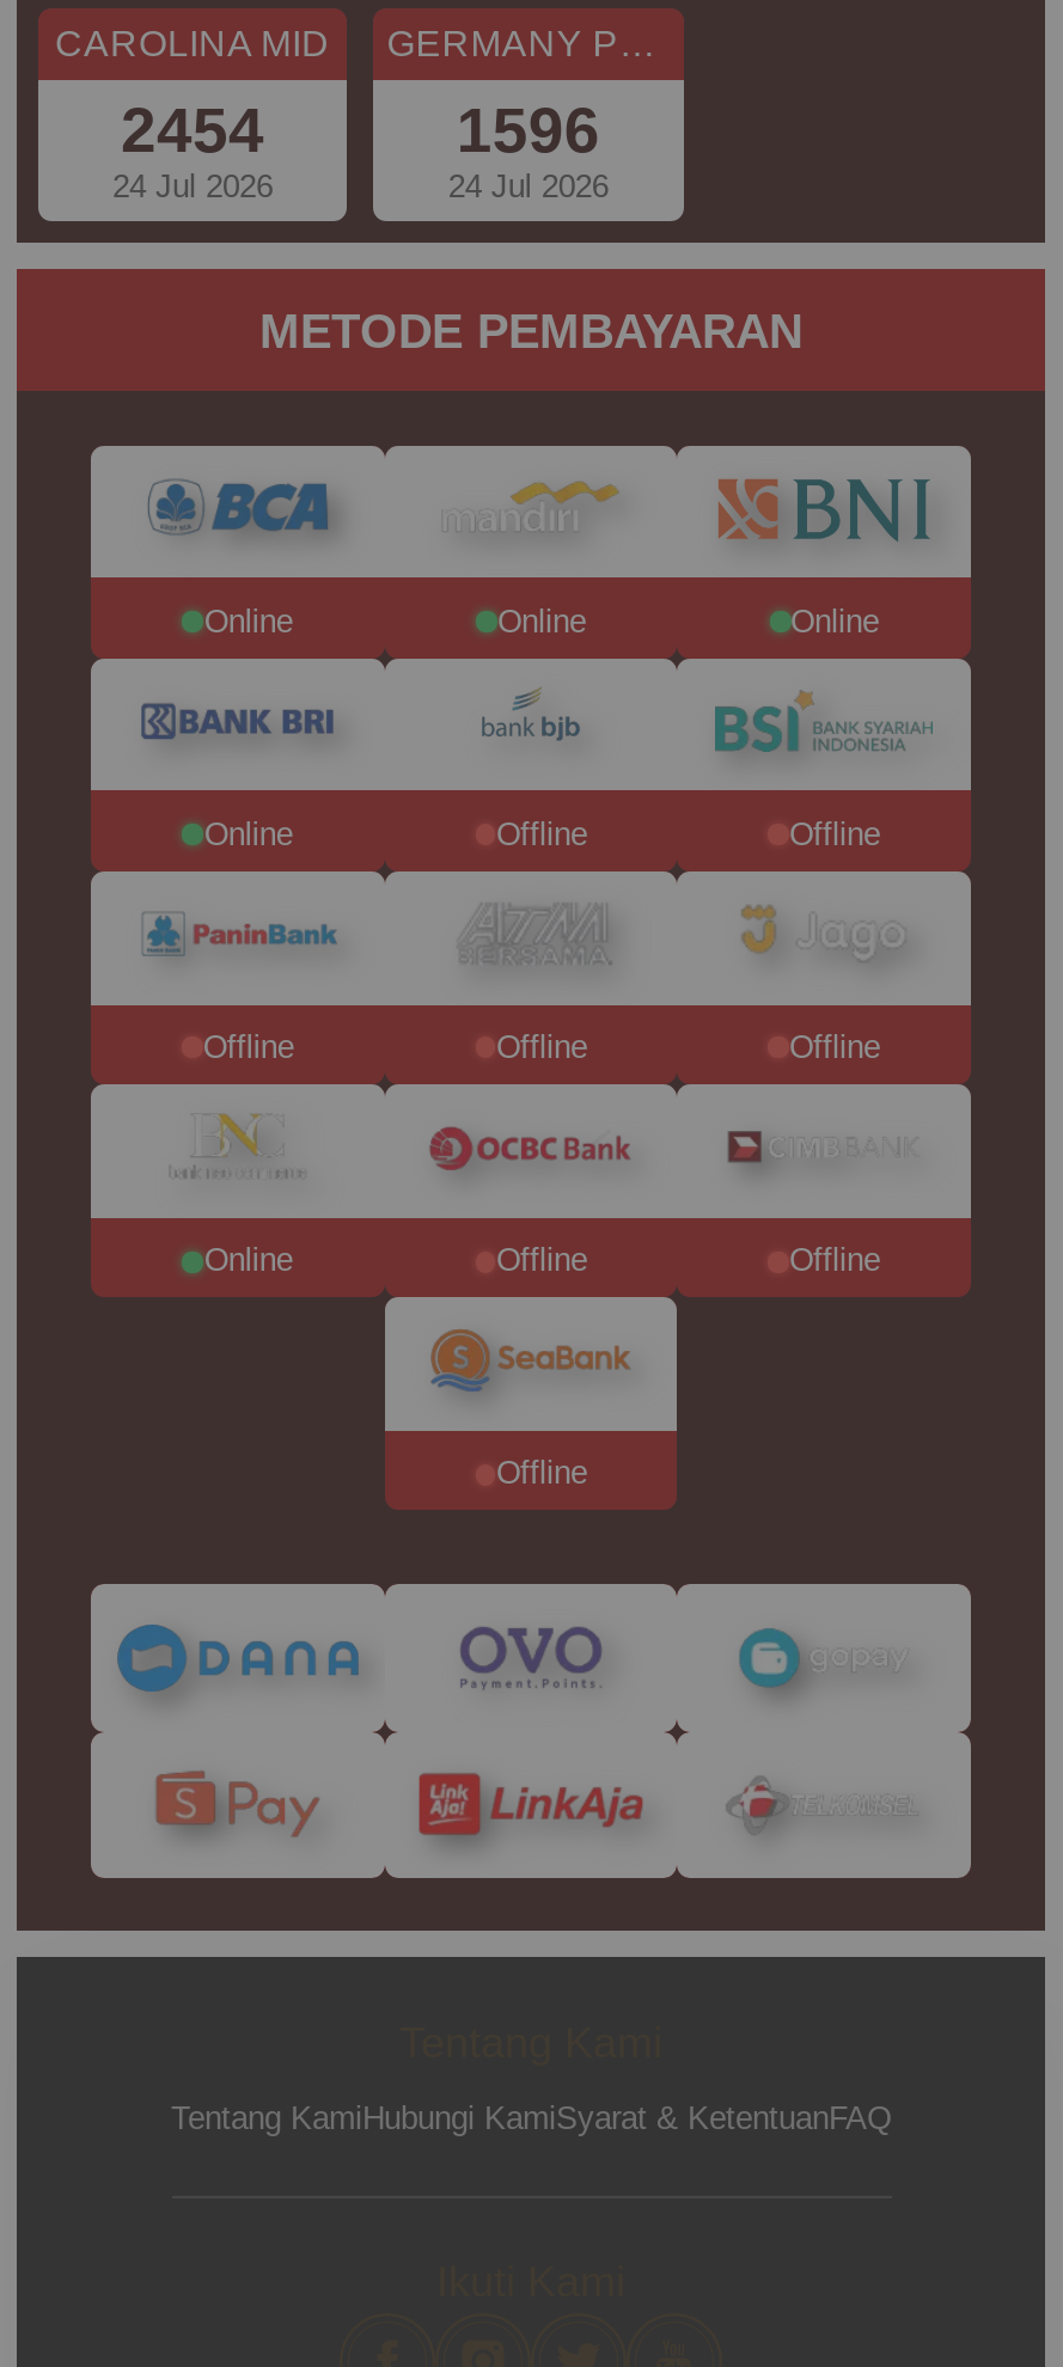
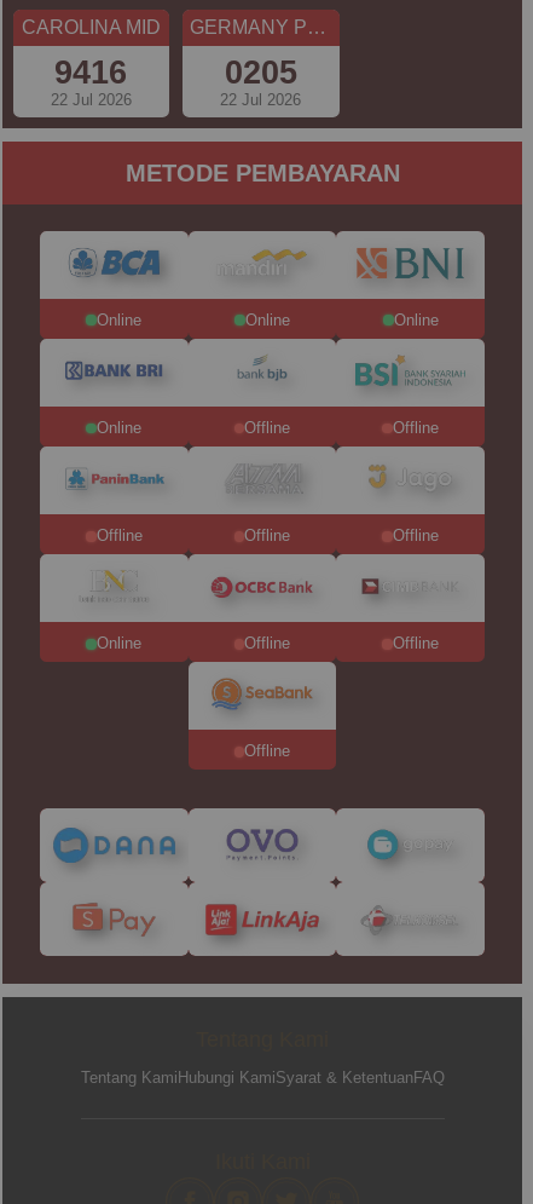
[121,96,264,168] 2454 -> [55,54,127,90] 9416
[457,96,600,168] 1596 -> [225,54,297,90] 0205
[112,169,272,205] 24 Jul 2026 -> [51,91,132,109] 22 Jul 2026
[448,169,608,205] 24 Jul 2026 -> [220,91,301,109] 22 Jul 2026

